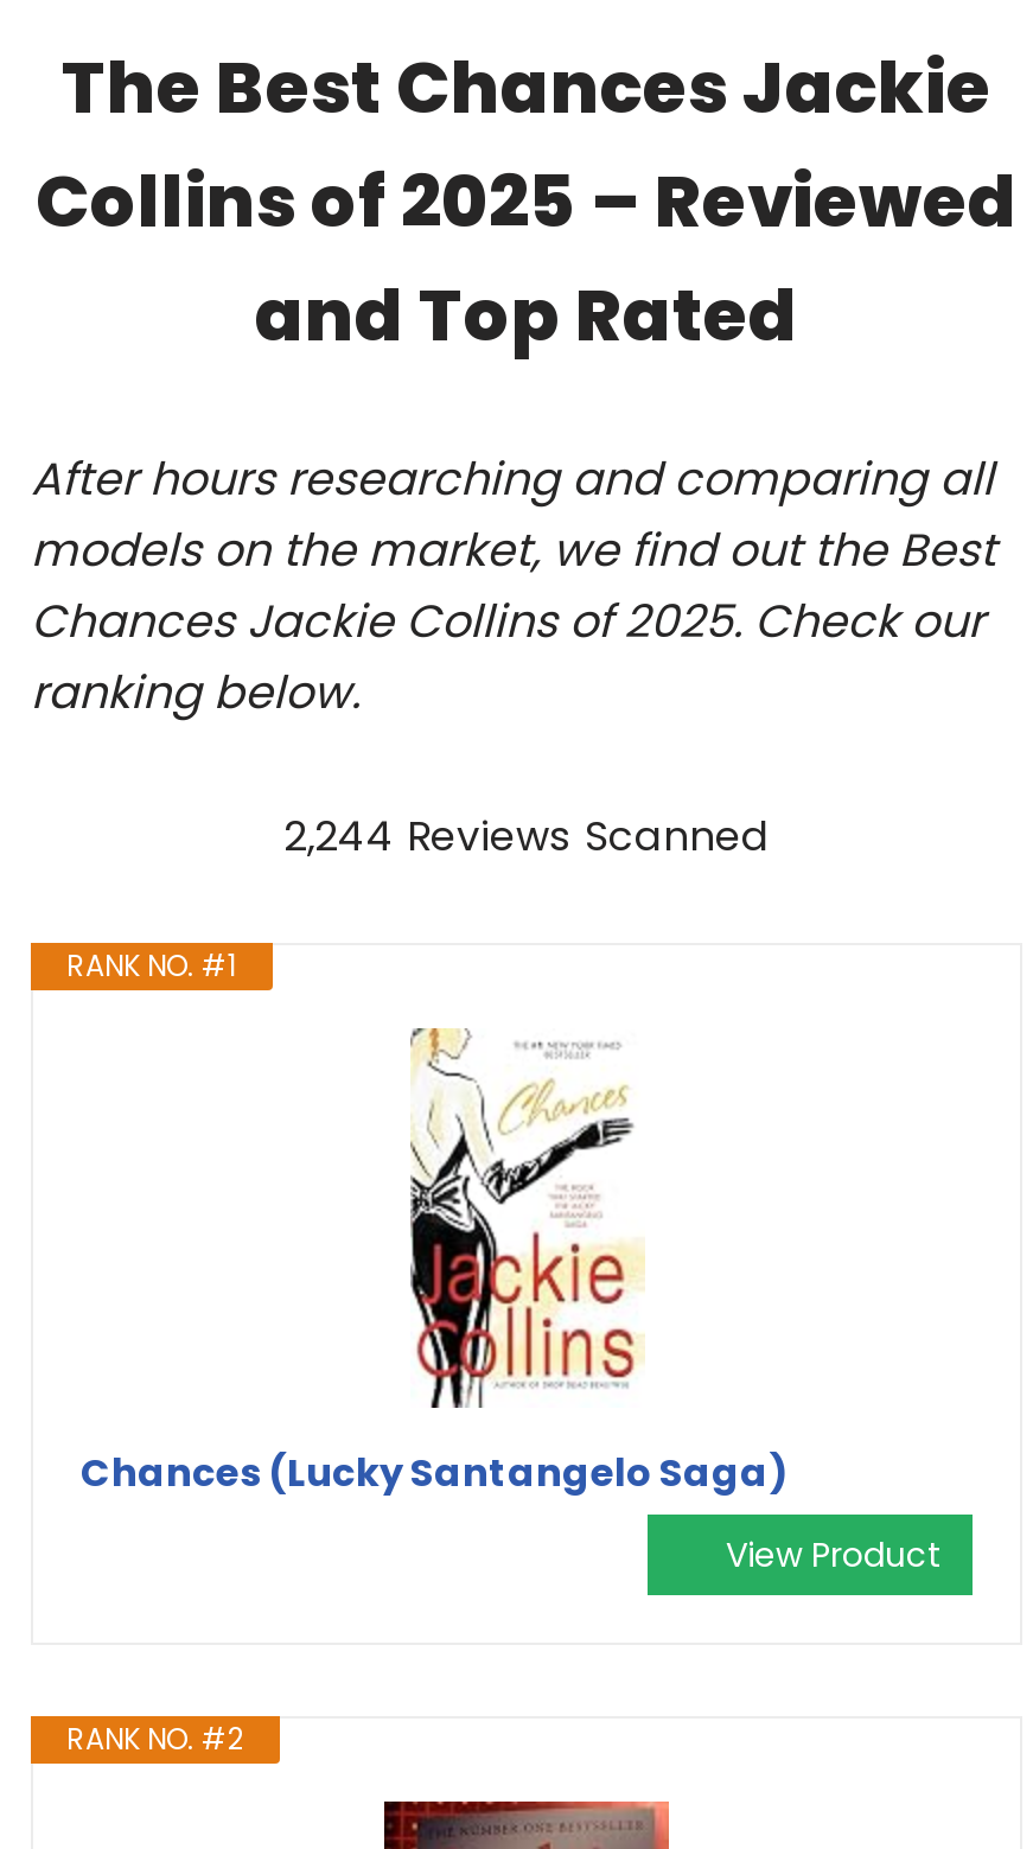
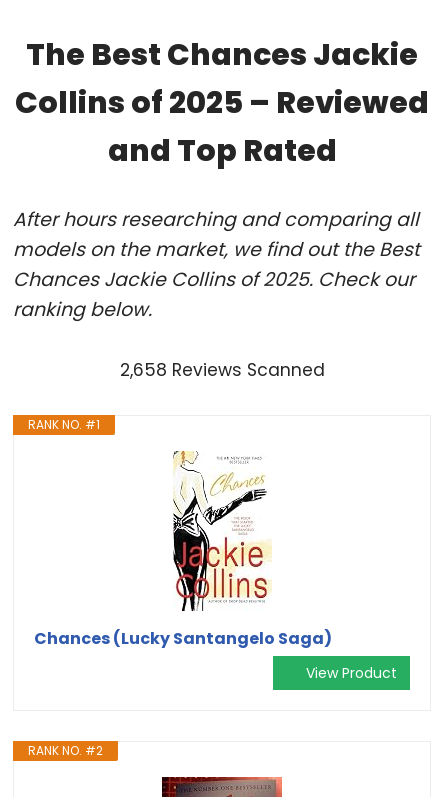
[283,807,770,864] 2,244 Reviews Scanned -> [119,358,324,382] 2,658 Reviews Scanned

